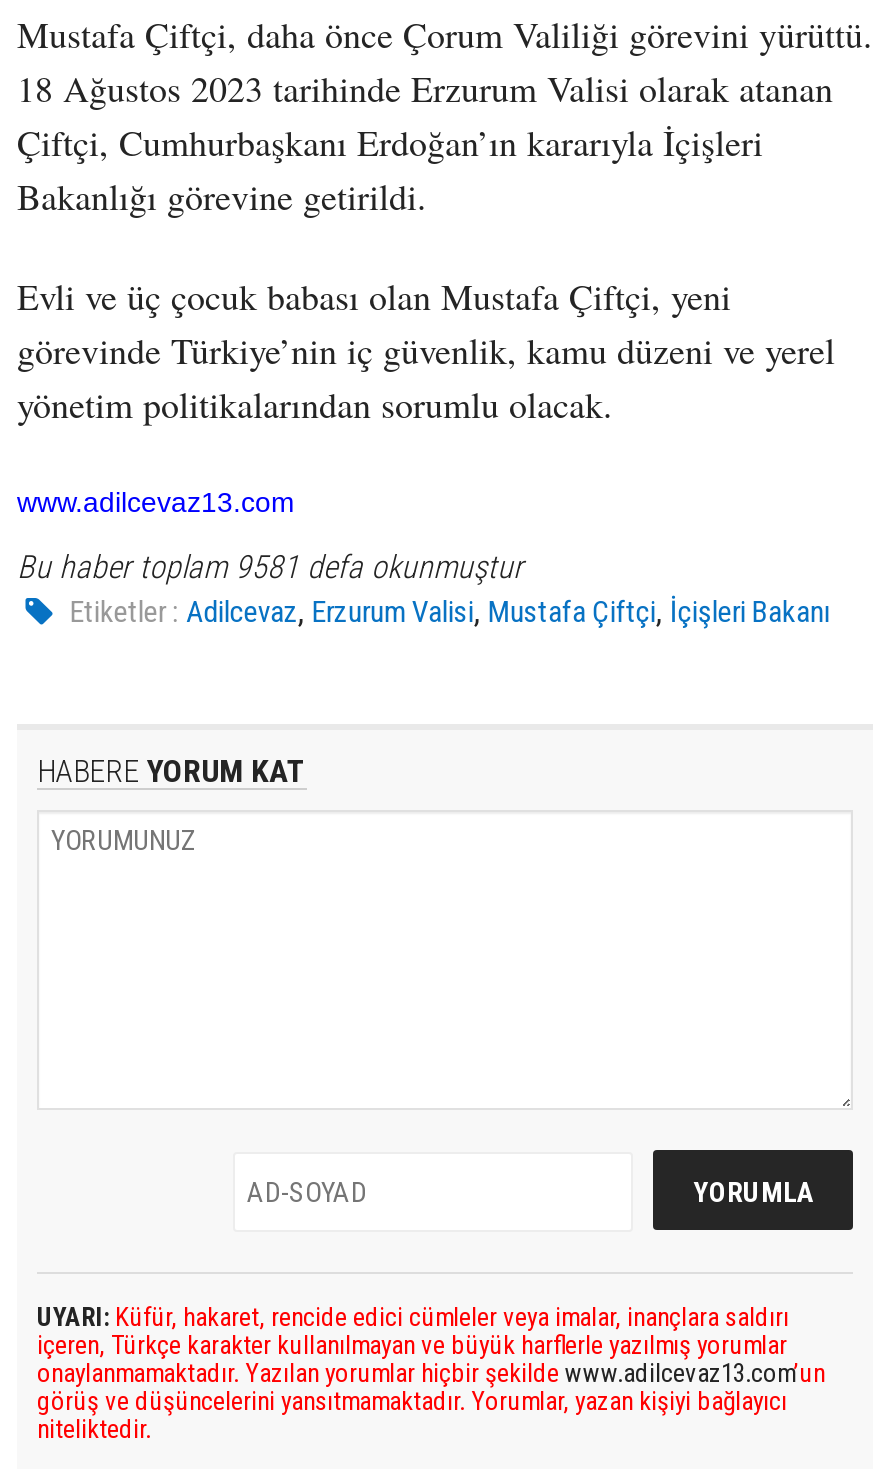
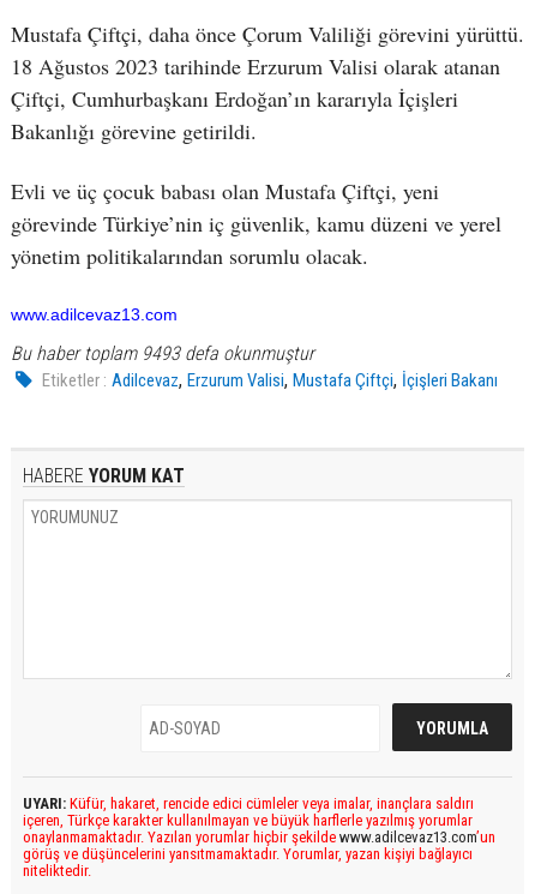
[17,548,523,586] Bu haber toplam 9581 defa okunmuştur -> [11,342,314,365] Bu haber toplam 9493 defa okunmuştur

